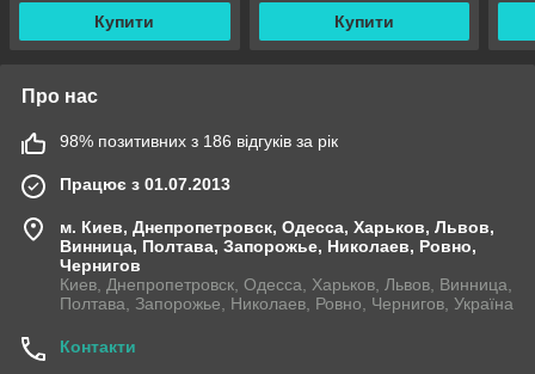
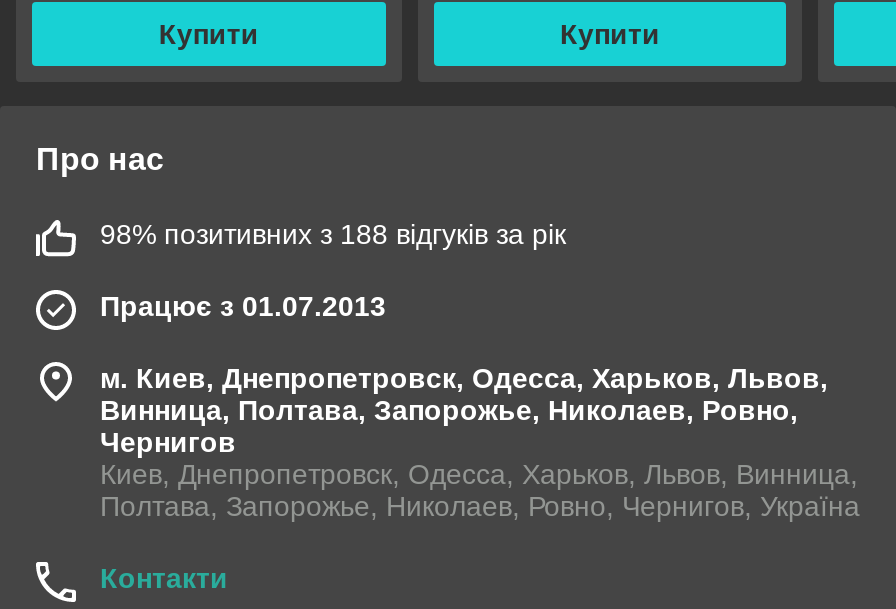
[60,132,338,151] 98% позитивних з 186 відгуків за рік -> [100,218,566,250] 98% позитивних з 188 відгуків за рік

